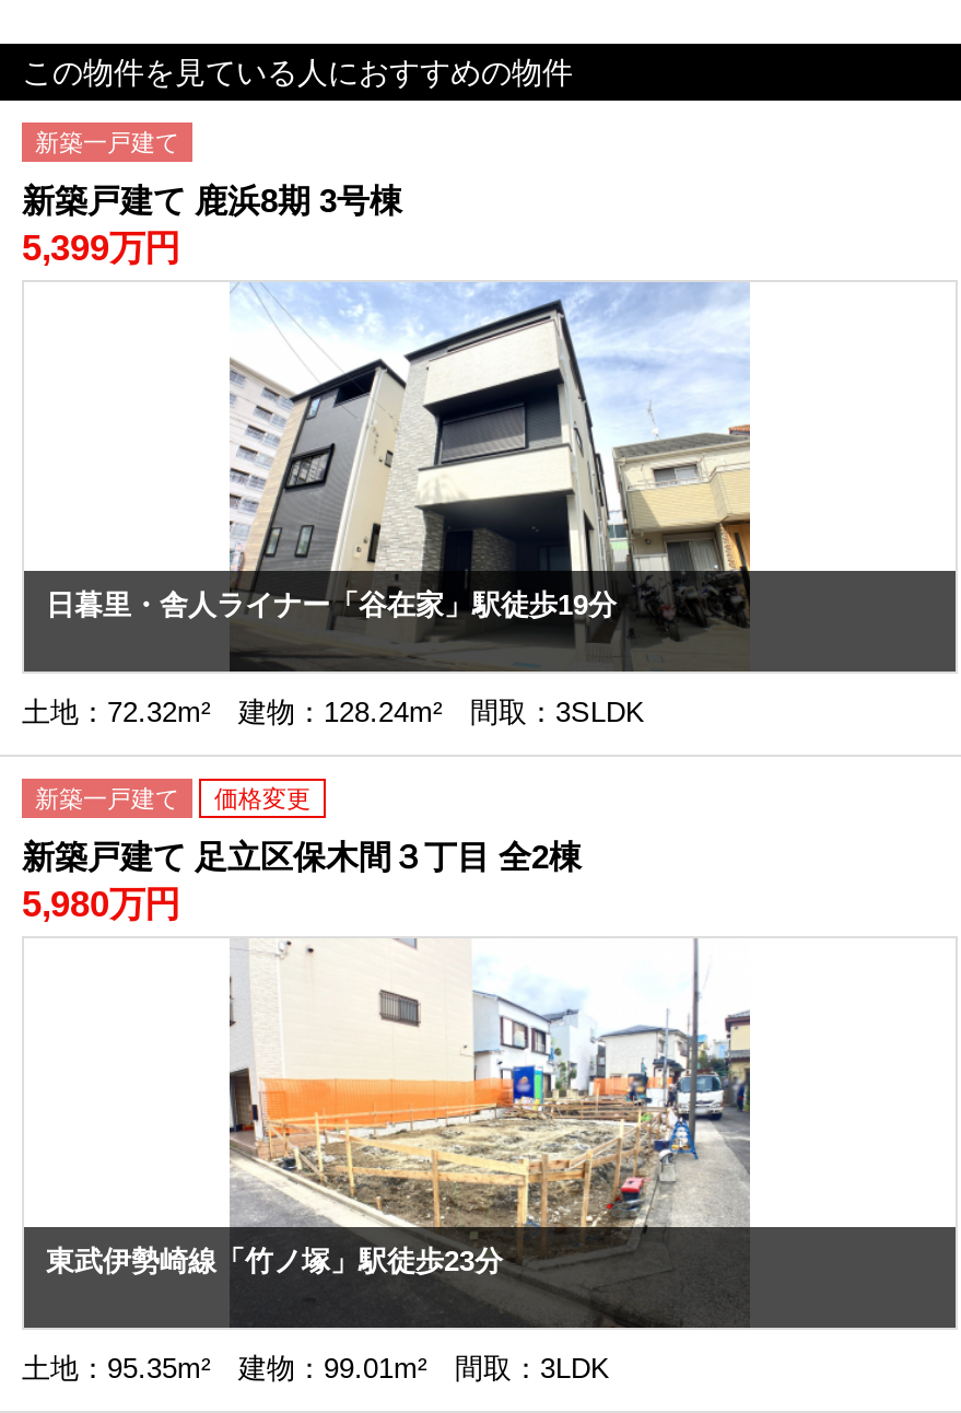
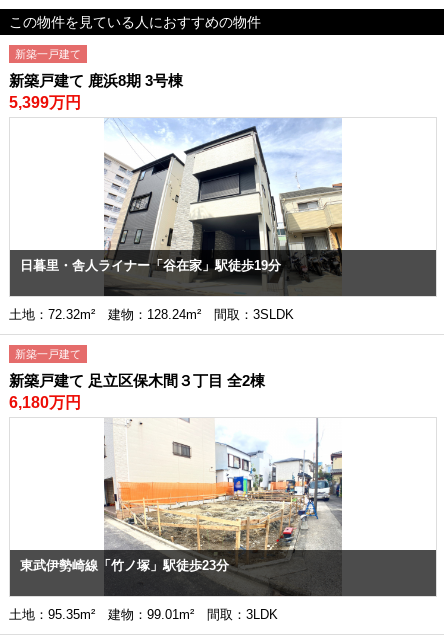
[214,785,310,811] 価格変更 -> none
[22,884,179,923] 5,980万円 -> [9,393,81,411] 6,180万円

